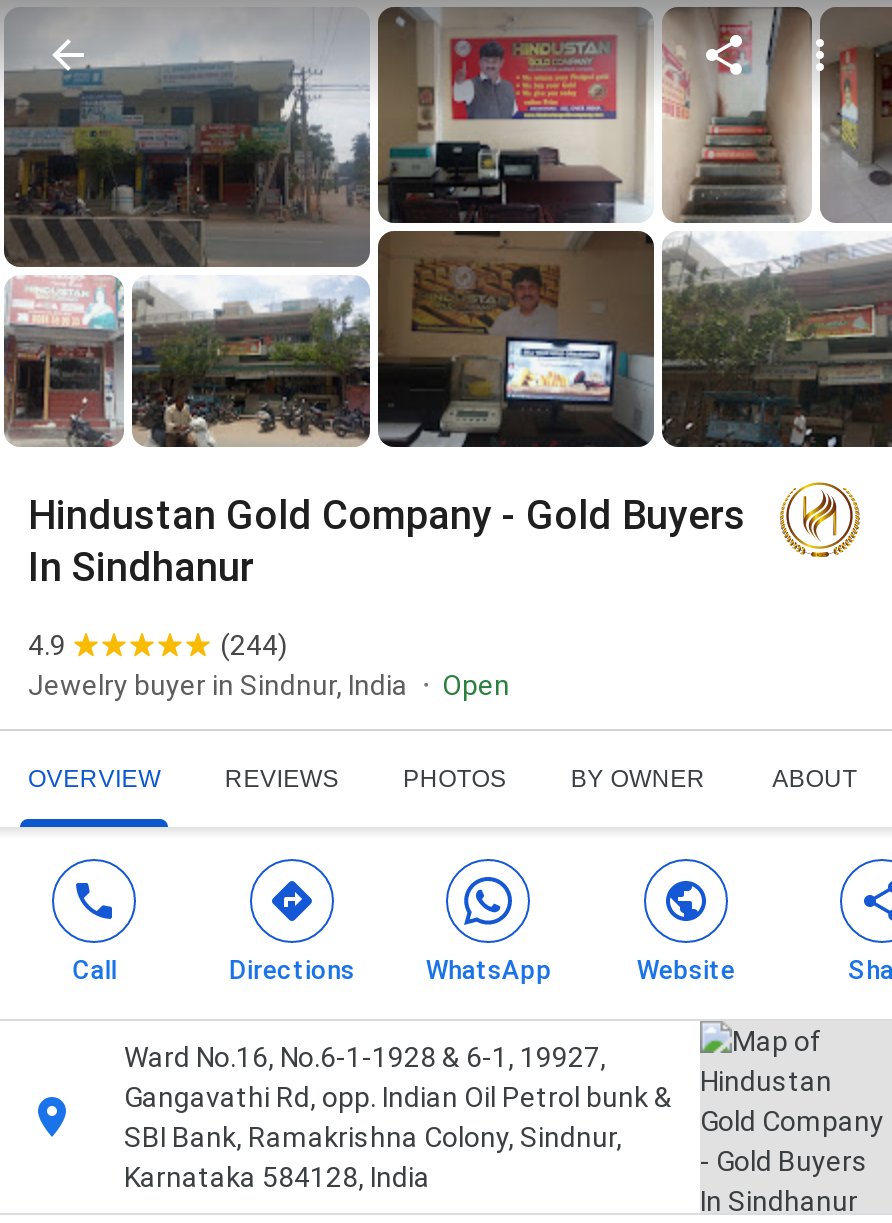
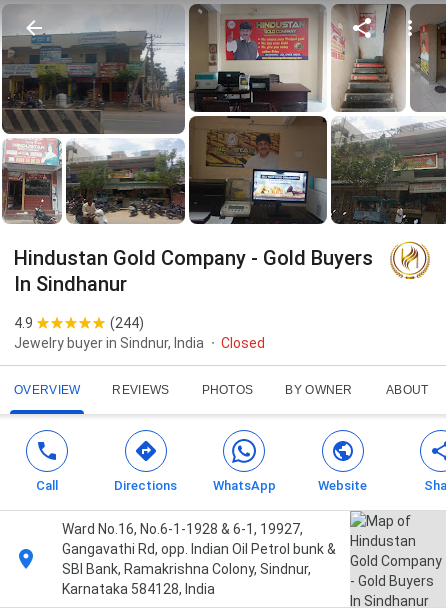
[442,669,510,701] Open -> [221,335,265,351] Closed

